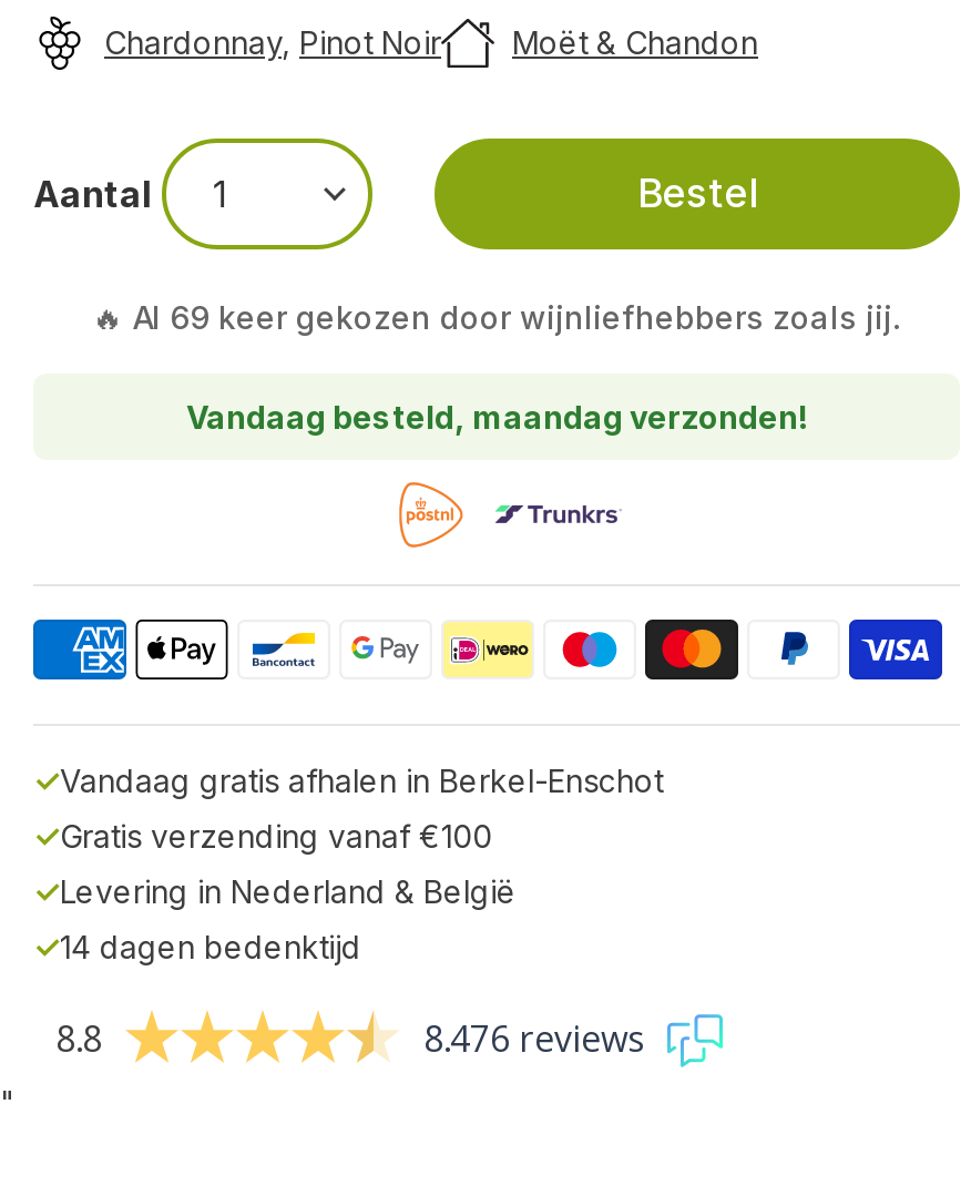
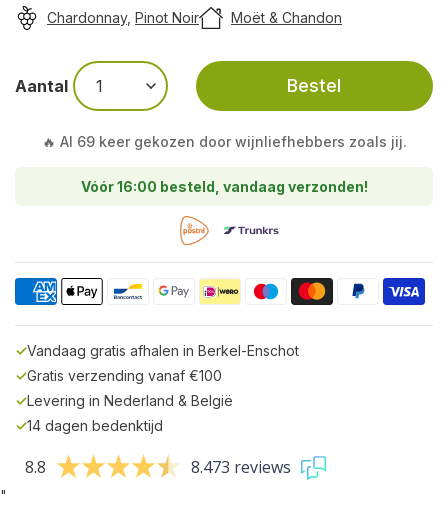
[186,397,807,435] Vandaag besteld, maandag verzonden! -> [80,178,367,195] Vóór 16:00 besteld, vandaag verzonden!
[423,1014,645,1063] 8.476 reviews -> [191,456,291,478] 8.473 reviews

